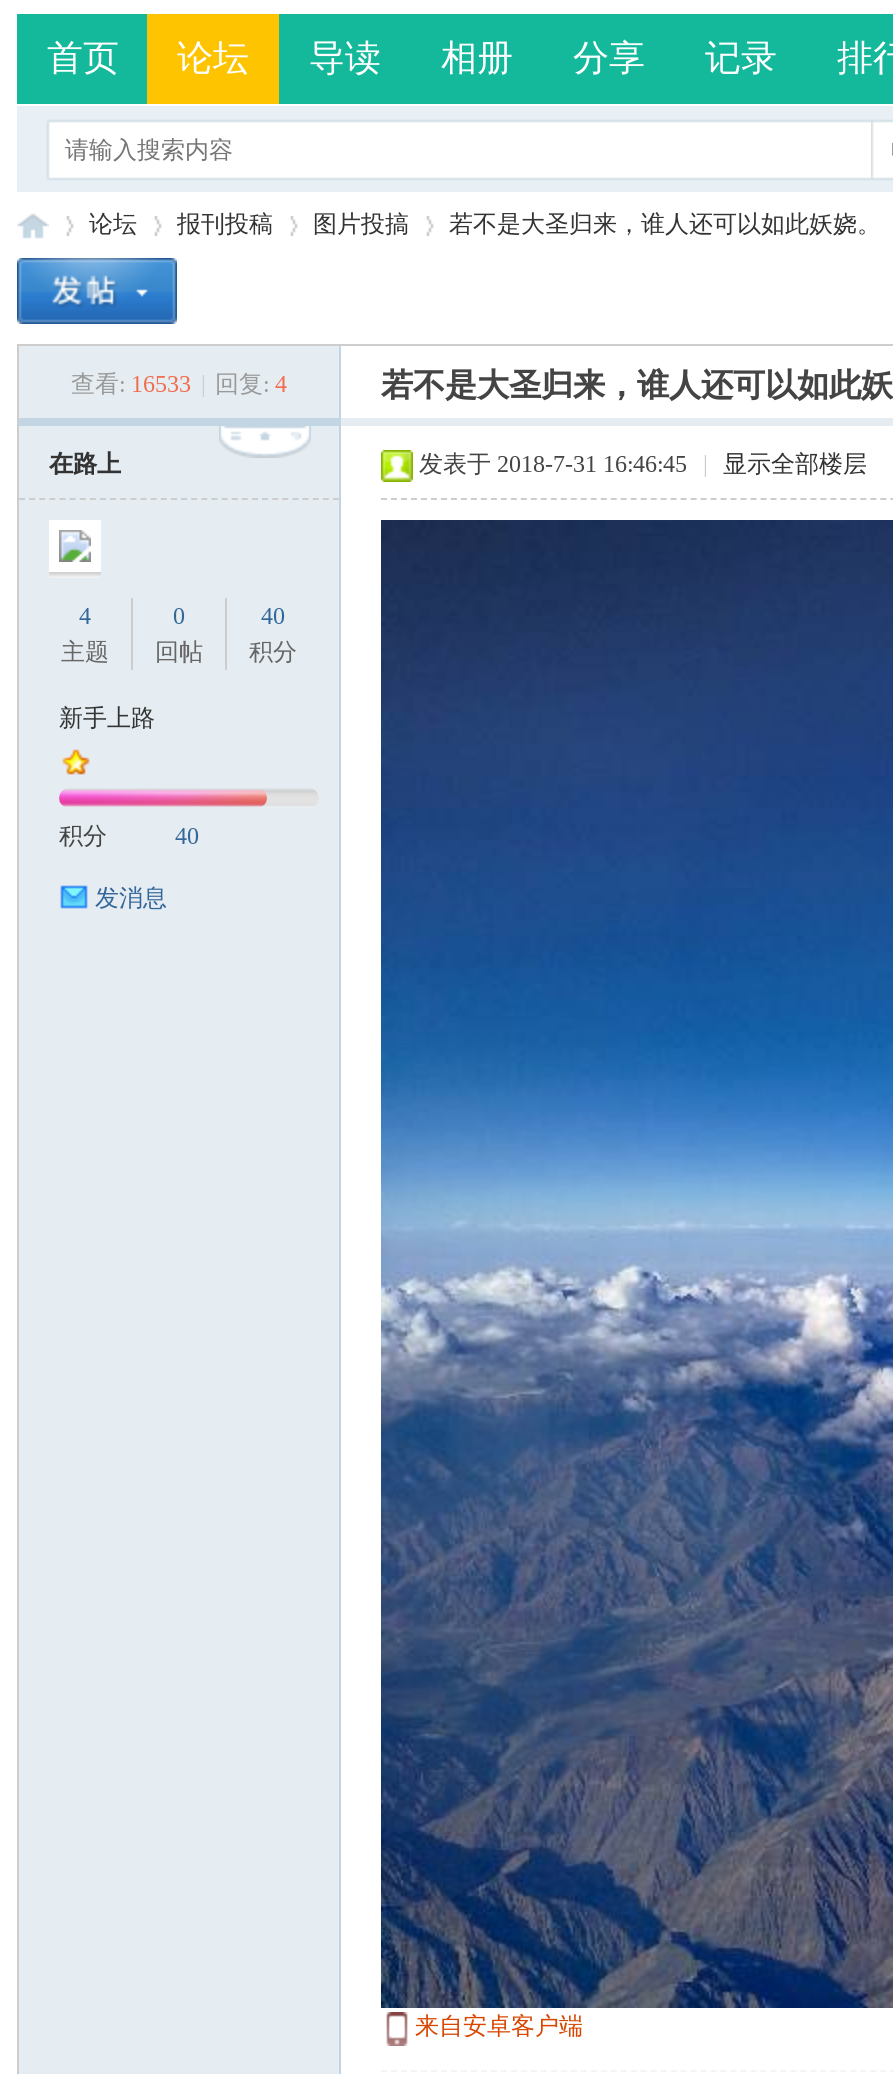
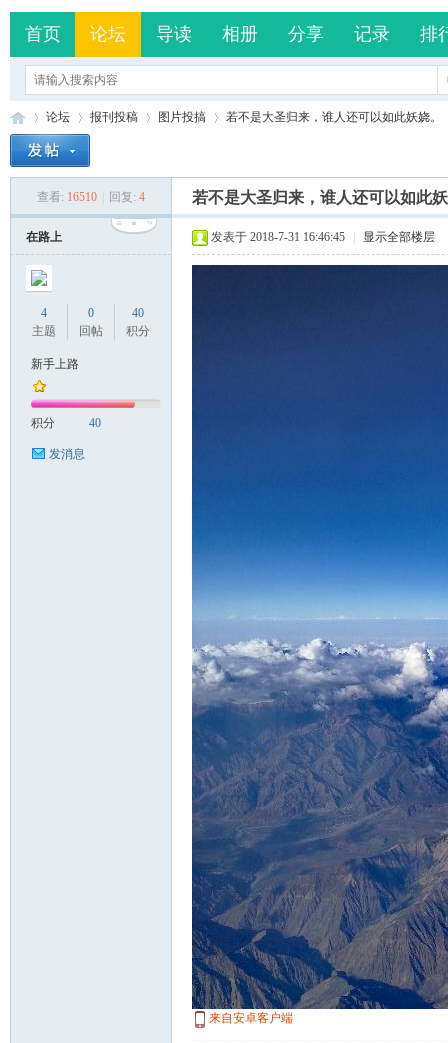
[71,370,191,398] 查看: 16533 -> [37,190,97,204] 查看: 16510

